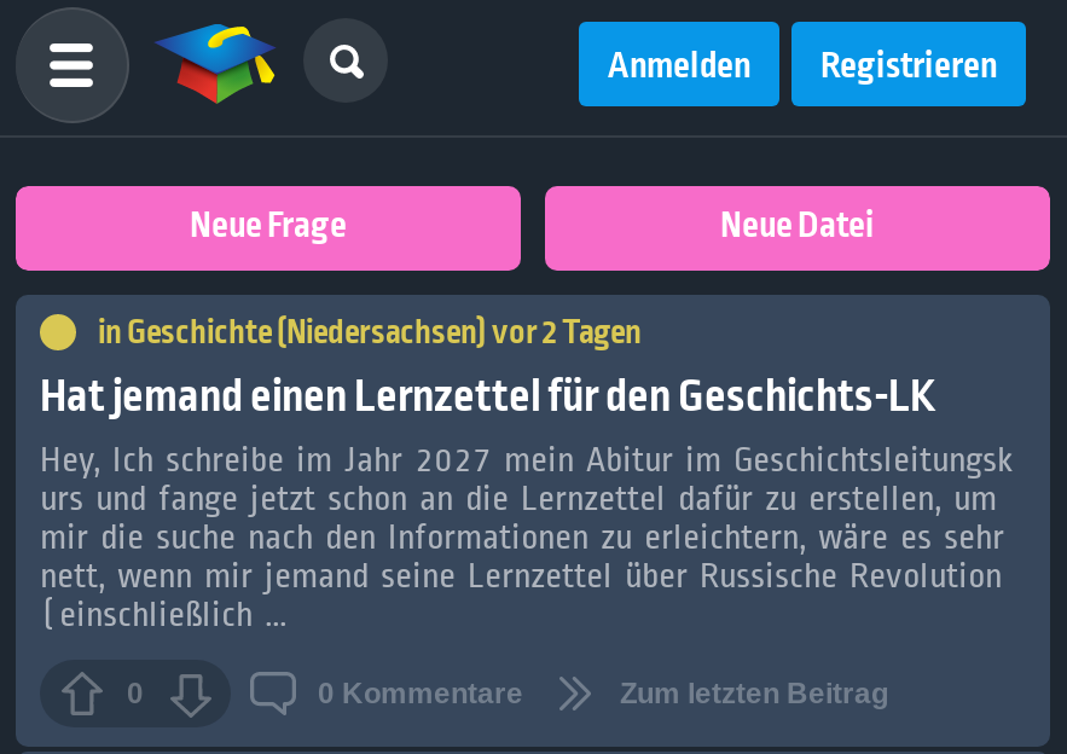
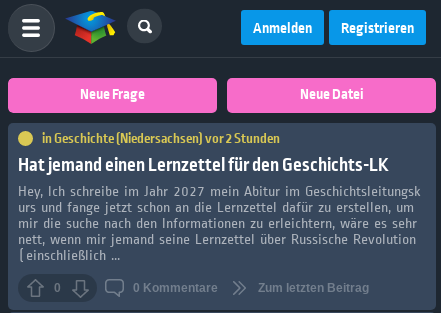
[98,312,642,355] in Geschichte (Niedersachsen) vor 2 Tagen -> [42,130,280,148] in Geschichte (Niedersachsen) vor 2 Stunden

